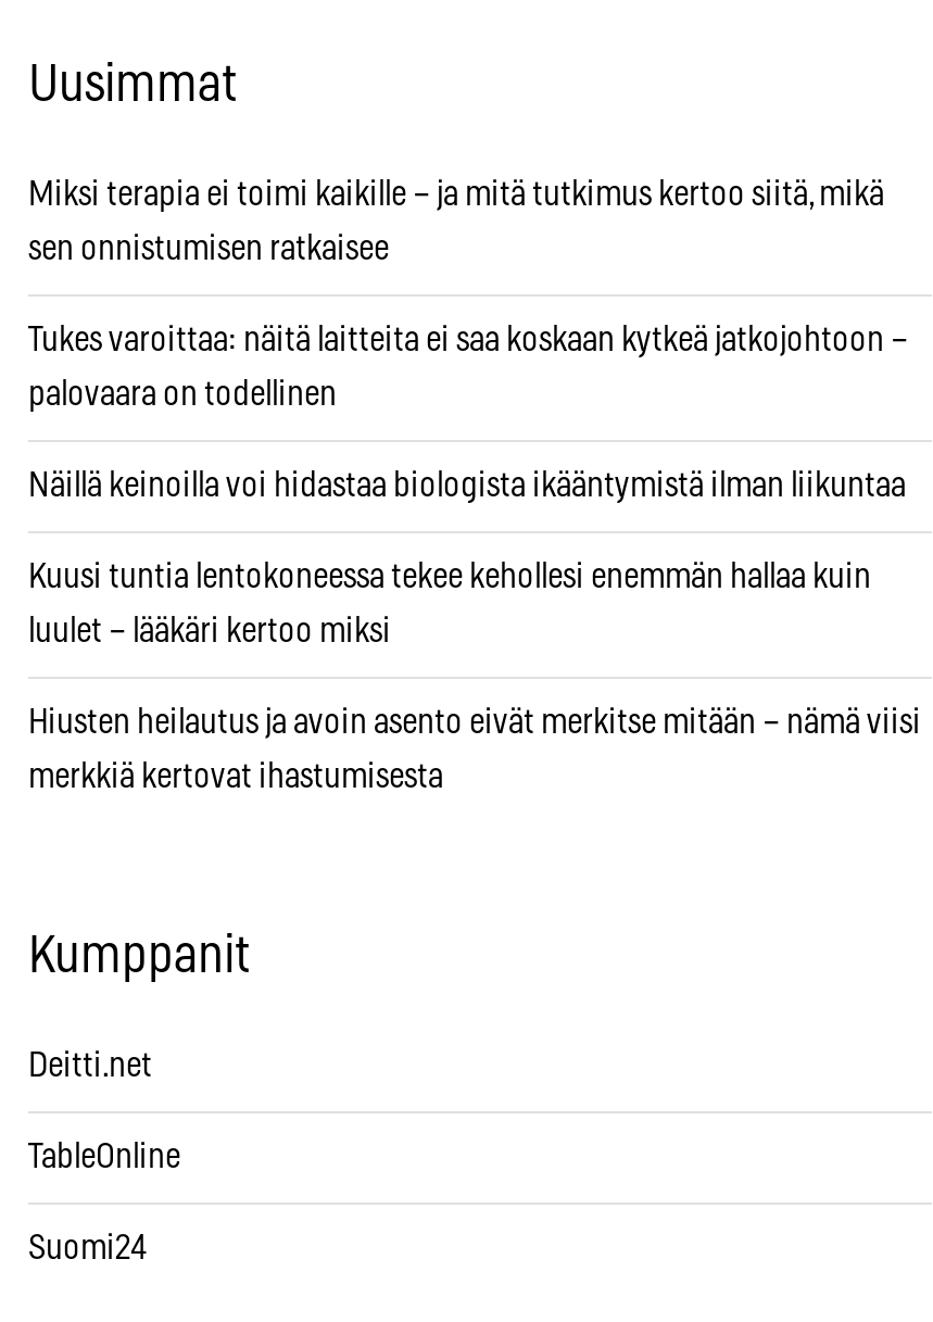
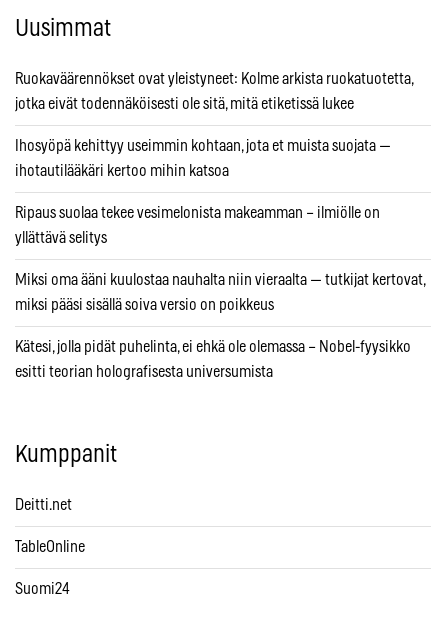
[28,177,921,794] Miksi terapia ei toimi kaikille – ja mitä tutkimus kertoo siitä, mikä | sen onnistumisen ratkaisee | Tukes varoittaa: näitä laitteita ei saa koskaan kytkeä jatkojohtoon – | palovaara on todellinen | Näillä keinoilla voi hidastaa biologista ikääntymistä ilman liikuntaa | Kuusi tuntia lentokoneessa tekee kehollesi enemmän hallaa kuin | luulet – lääkäri kertoo miksi | Hiusten heilautus ja avoin asento eivät merkitse mitään – nämä viisi | merkkiä kertovat ihastumisesta -> [15,71,425,380] Ruokaväärennökset ovat yleistyneet: Kolme arkista ruokatuotetta, | jotka eivät todennäköisesti ole sitä, mitä etiketissä lukee | Ihosyöpä kehittyy useimmin kohtaan, jota et muista suojata — | ihotautilääkäri kertoo mihin katsoa | Ripaus suolaa tekee vesimelonista makeamman – ilmiölle on | yllättävä selitys | Miksi oma ääni kuulostaa nauhalta niin vieraalta — tutkijat kertovat, | miksi pääsi sisällä soiva versio on poikkeus | Kätesi, jolla pidät puhelinta, ei ehkä ole olemassa – Nobel-fyysikko | esitti teorian holografisesta universumista

